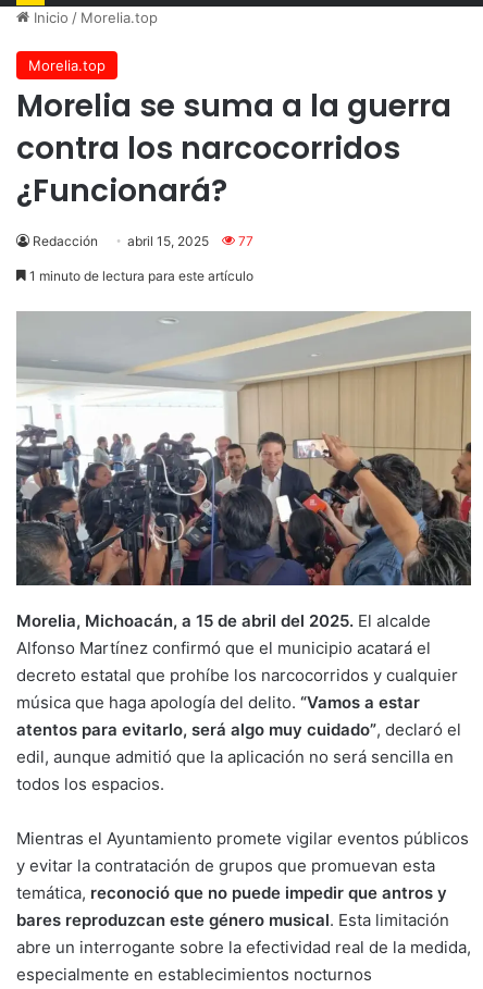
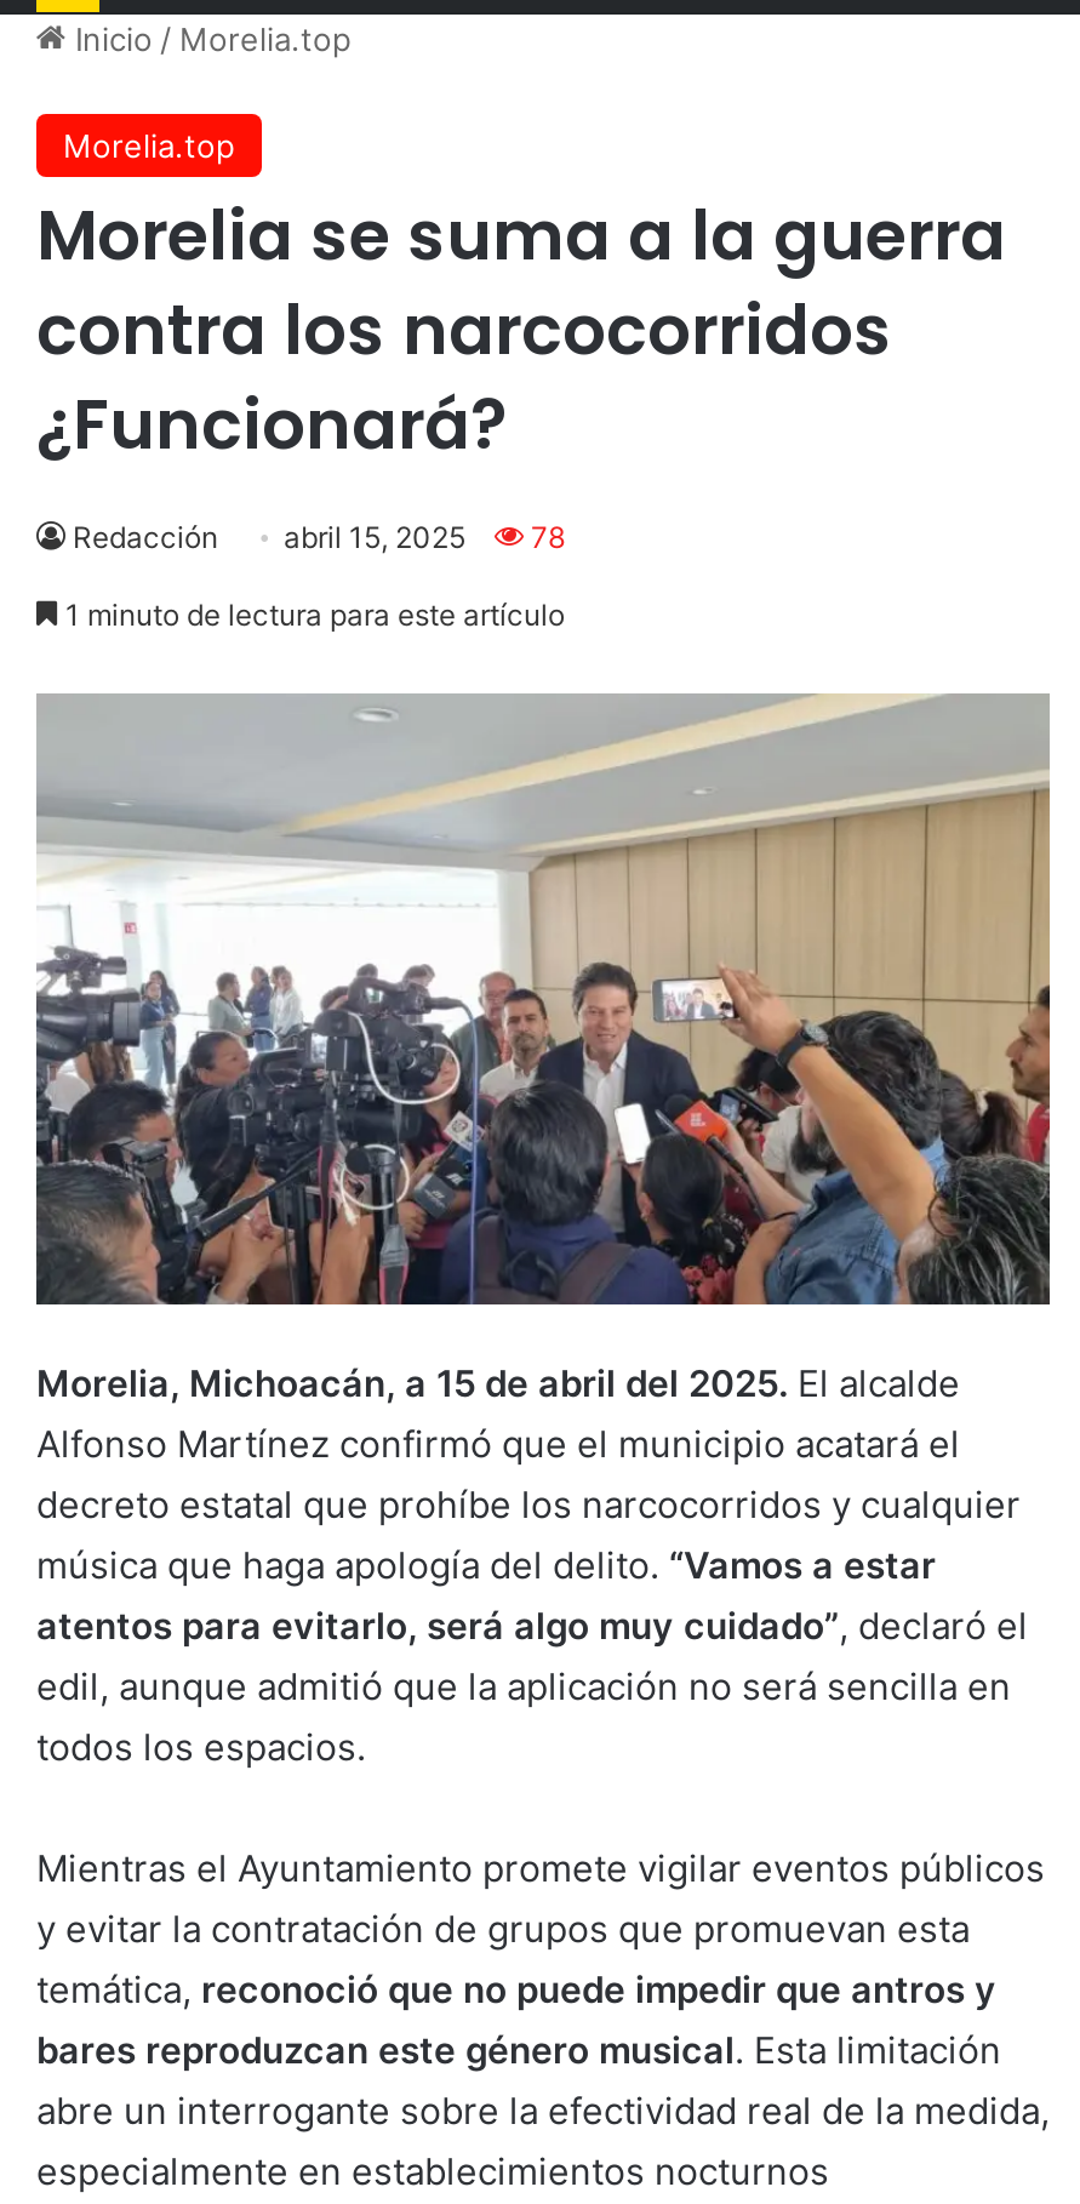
[33,233,253,249] Redacción abril 15, 2025 77 -> [73,518,565,555] Redacción abril 15, 2025 78

